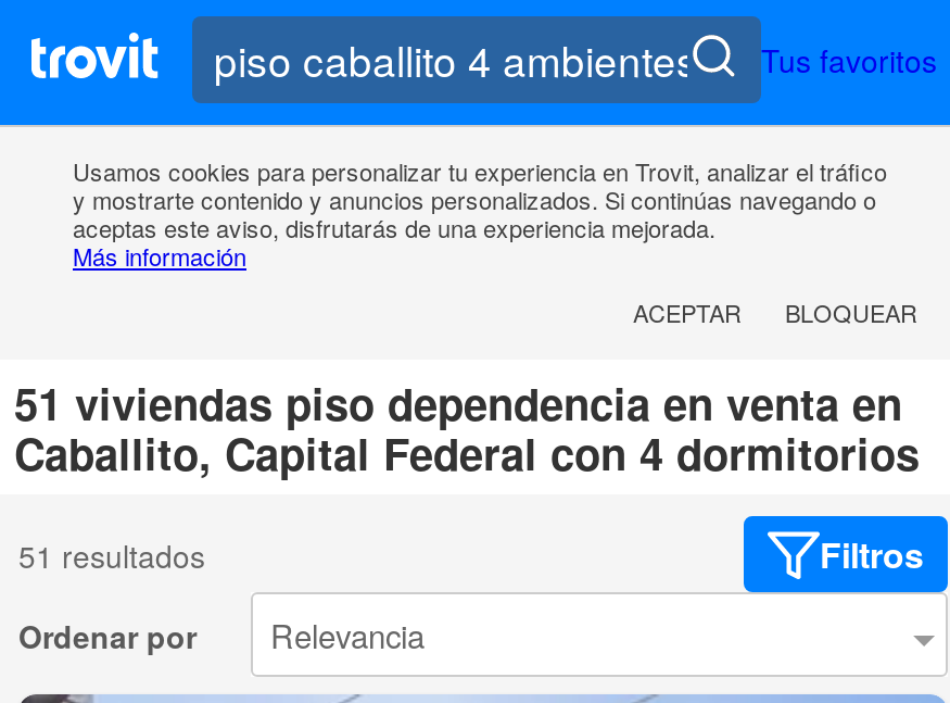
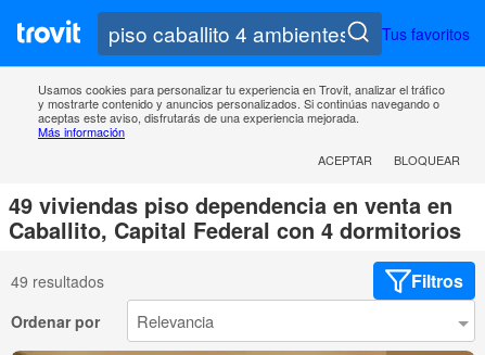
[14,371,902,434] 51 viviendas piso dependencia en venta en -> [9,189,452,221] 49 viviendas piso dependencia en venta en
[18,533,205,577] 51 resultados -> [11,270,104,292] 49 resultados

